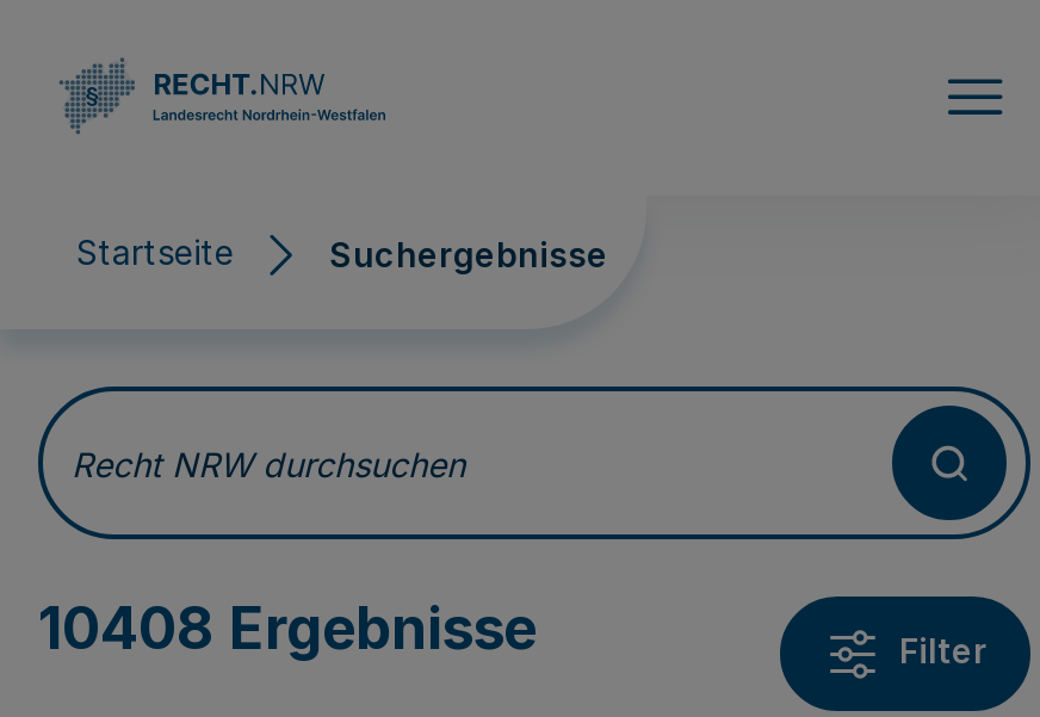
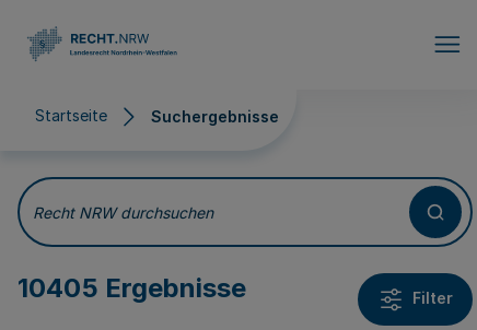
[38,594,537,663] 10408 Ergebnisse -> [18,272,246,304] 10405 Ergebnisse

